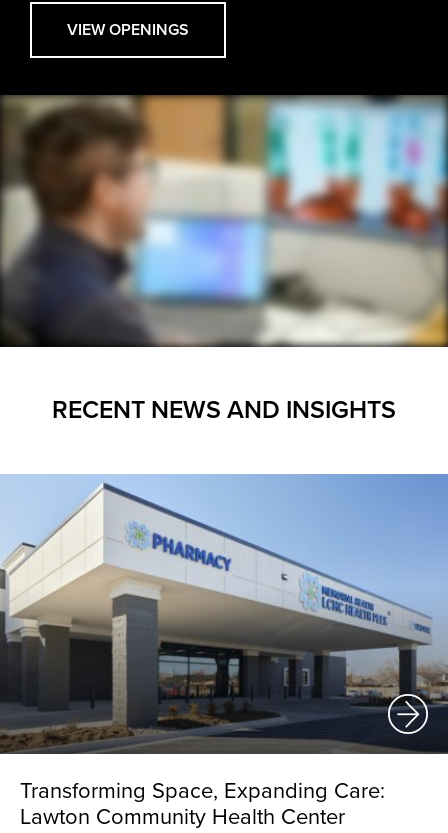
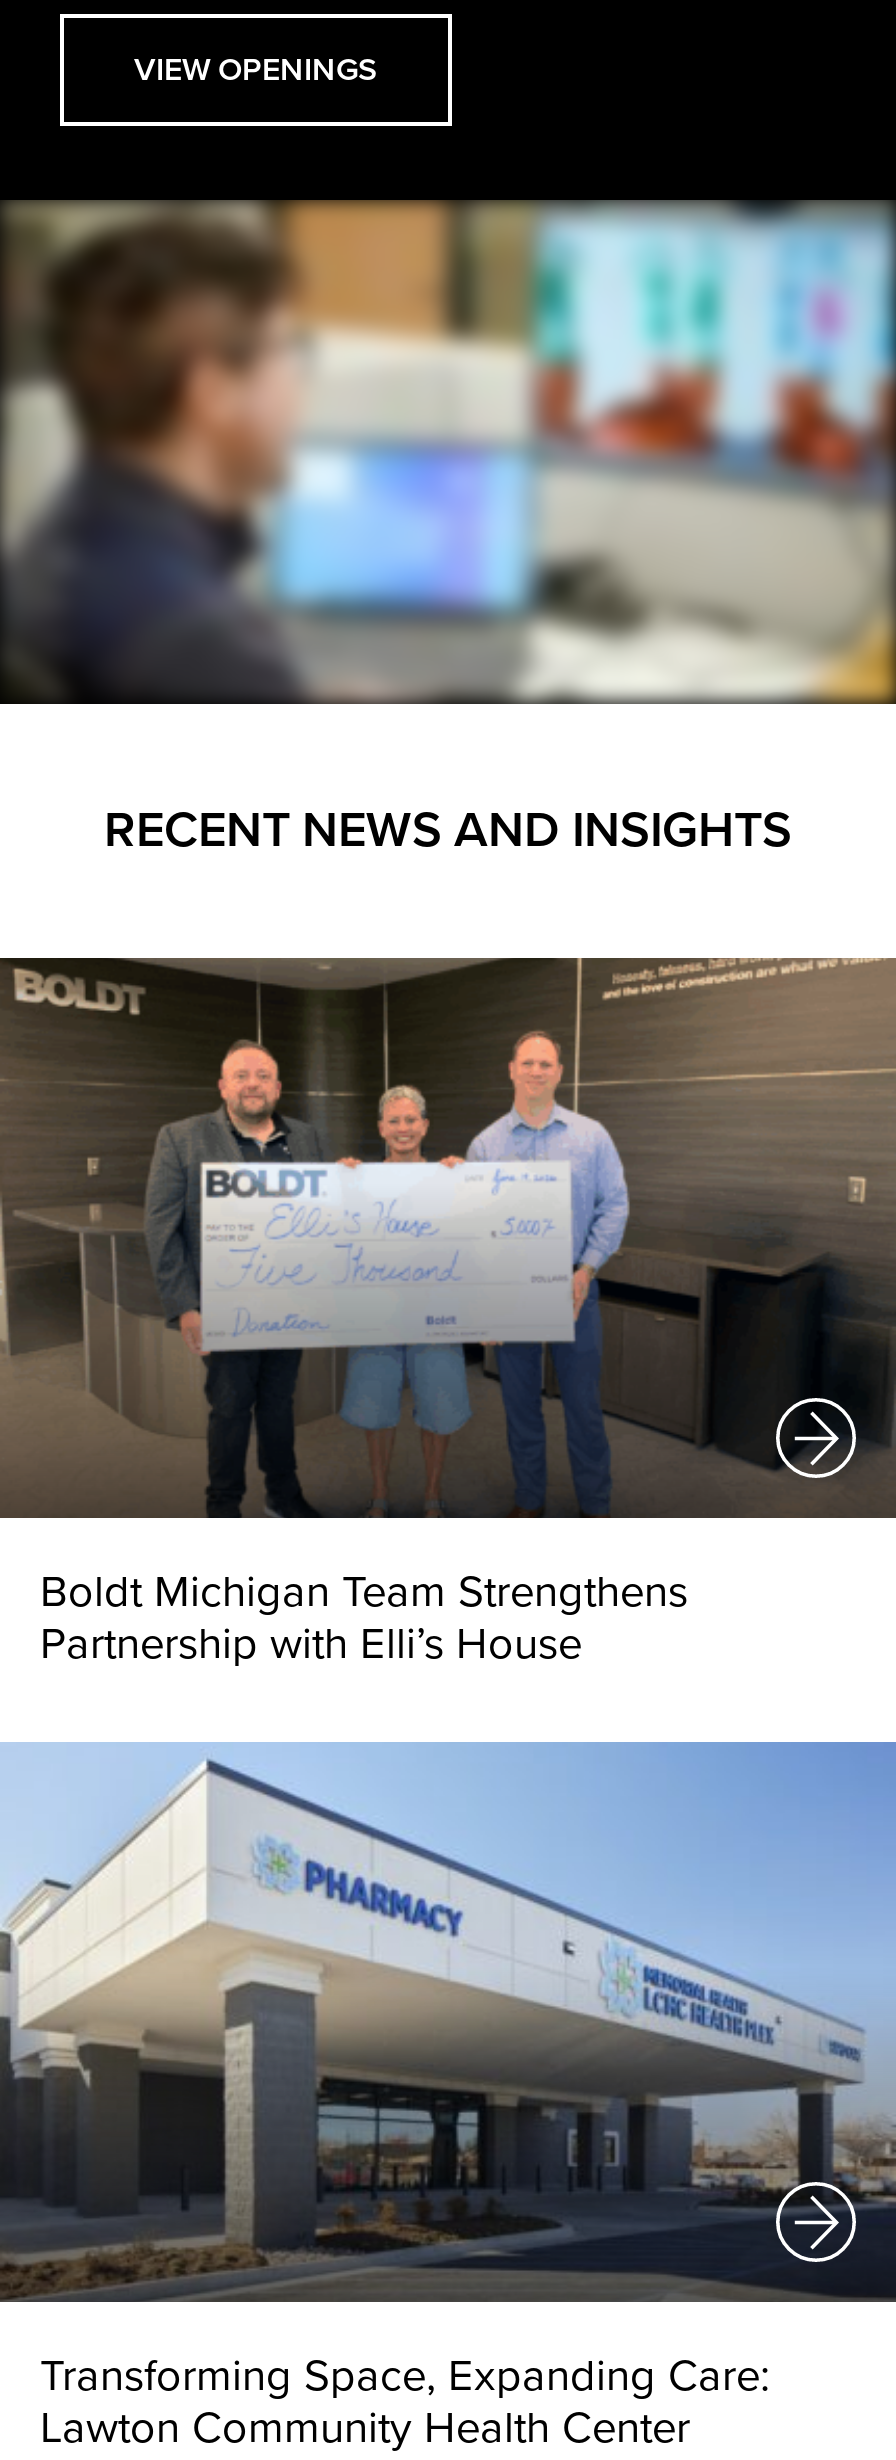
none -> [6,956,890,1671] [image] | Boldt Michigan Team Strengthens | Partnership with Elli’s House

